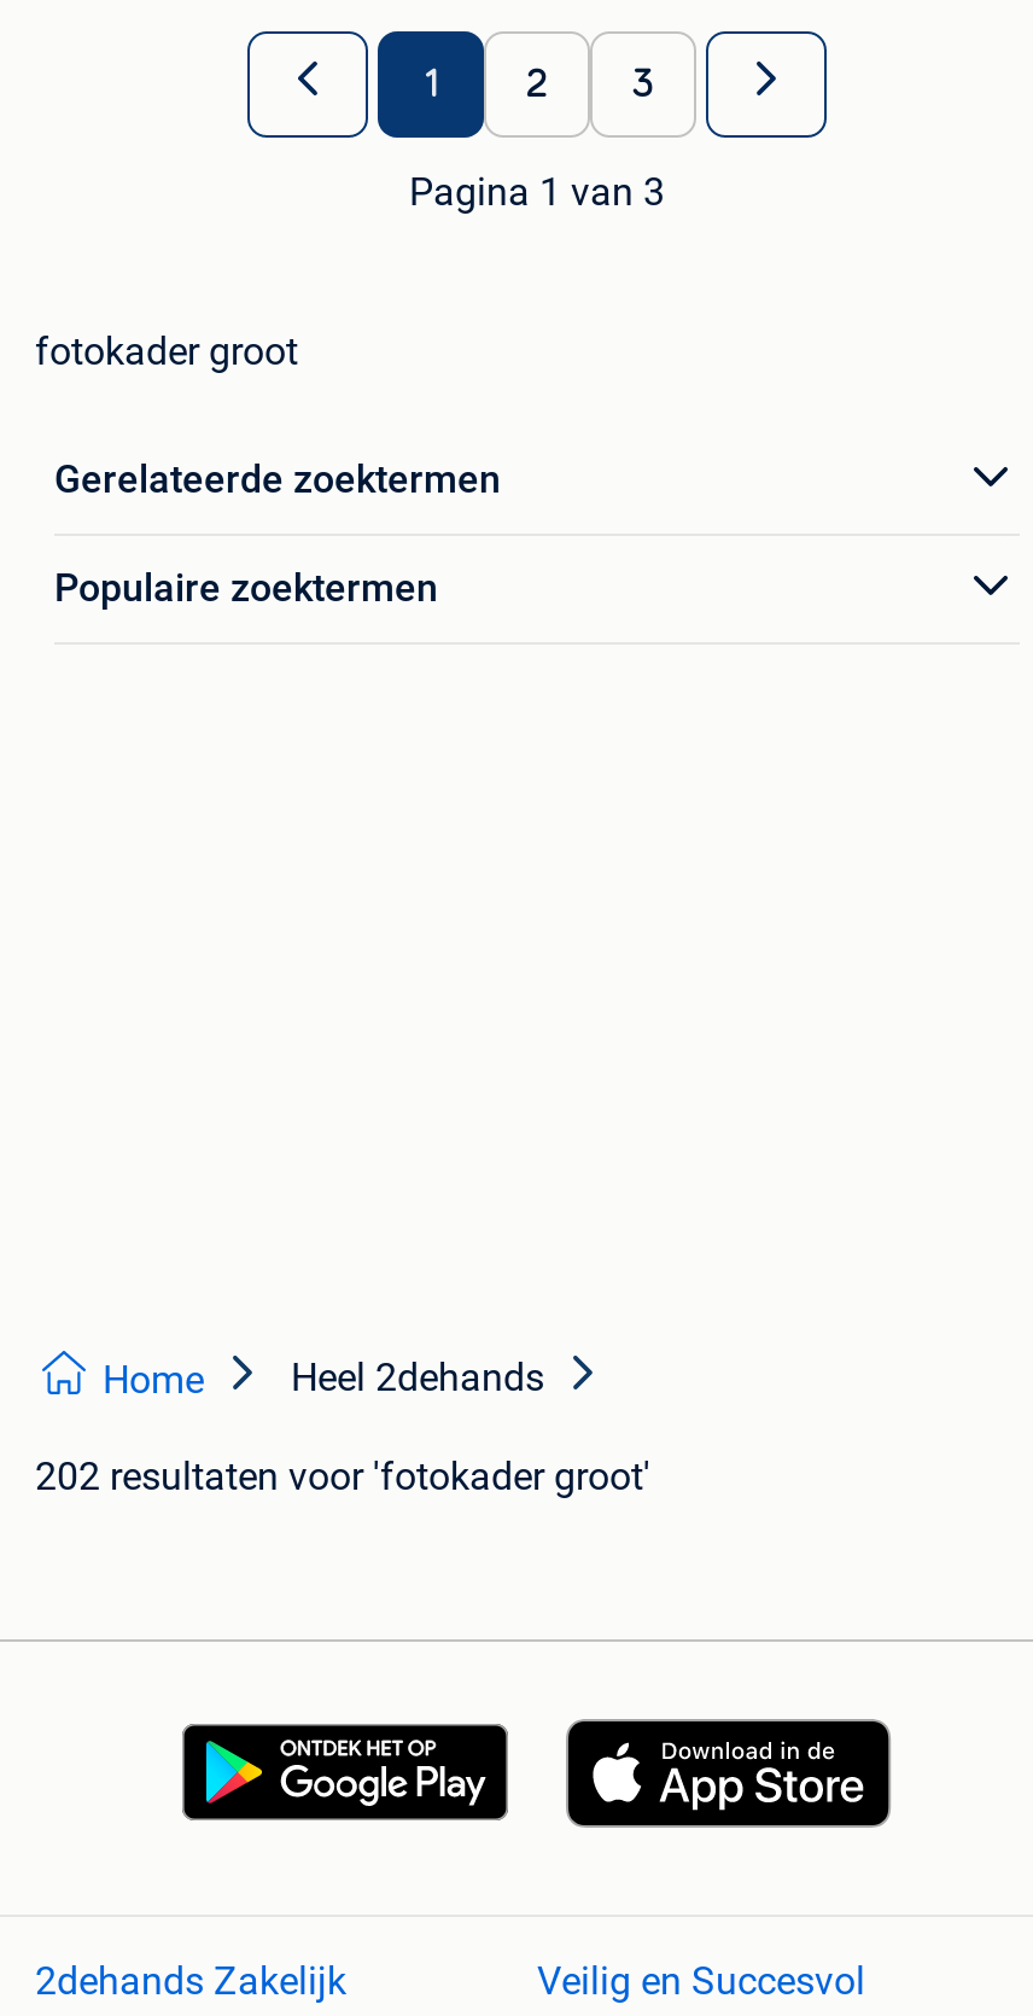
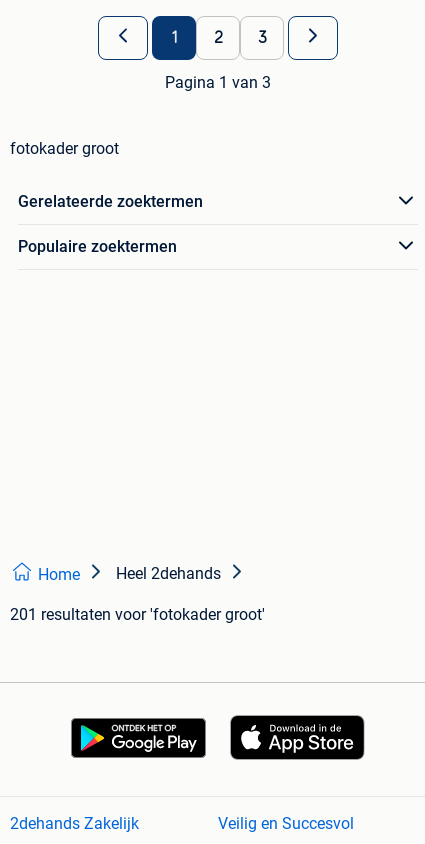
[35,1453,650,1499] 202 resultaten voor 'fotokader groot' -> [10,605,265,624] 201 resultaten voor 'fotokader groot'

